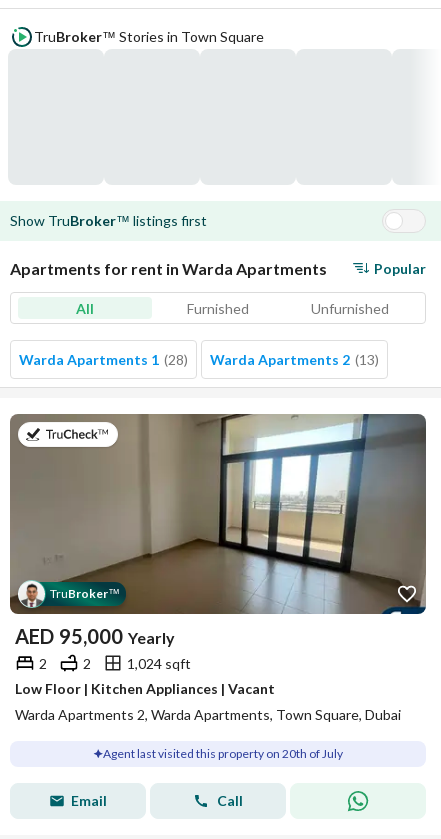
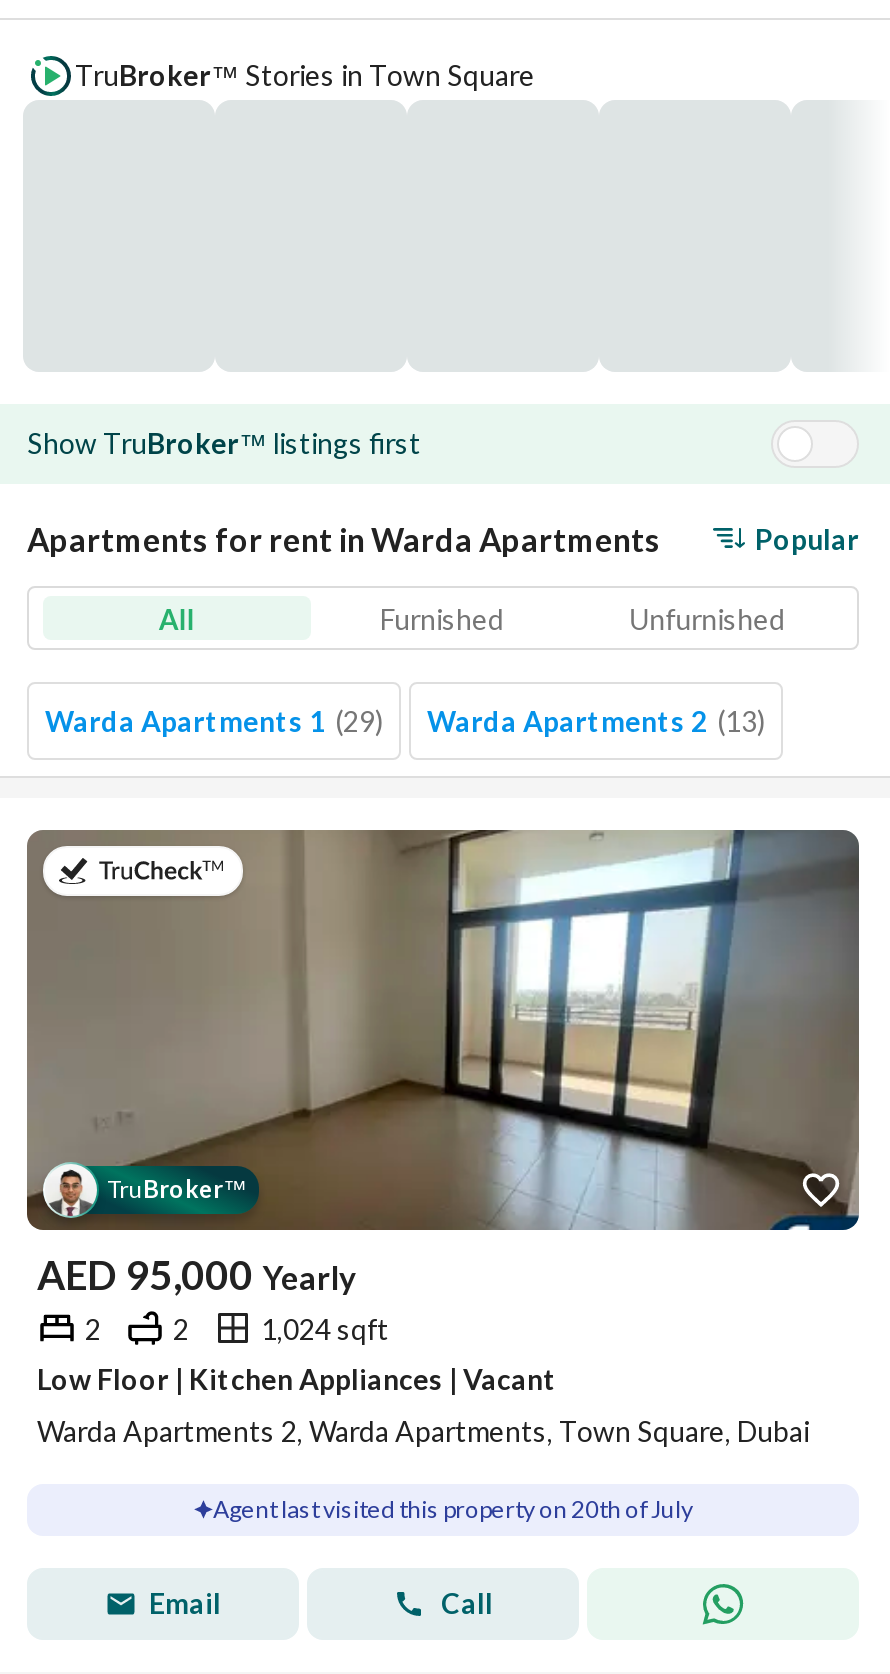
[19,351,188,368] Warda Apartments 1 (28) -> [45,704,383,738] Warda Apartments 1 (29)

